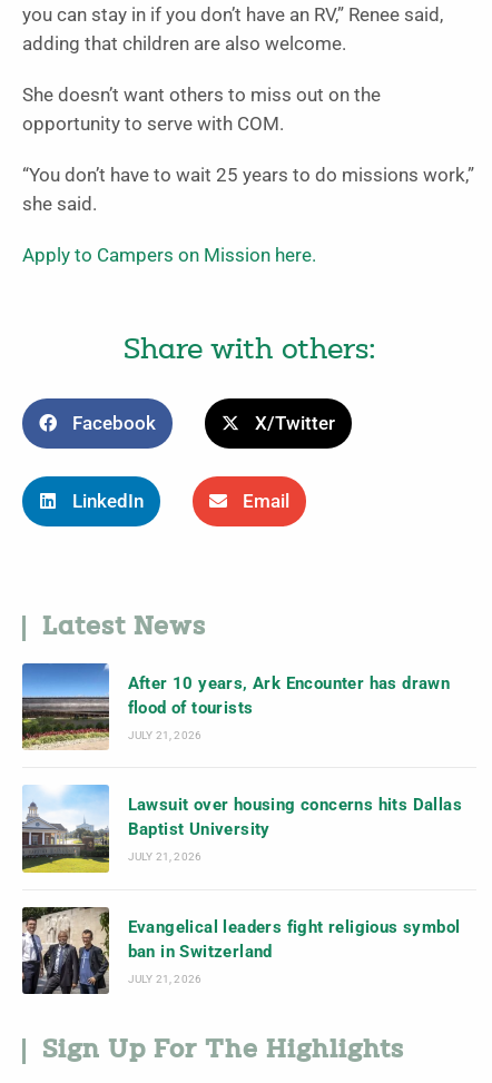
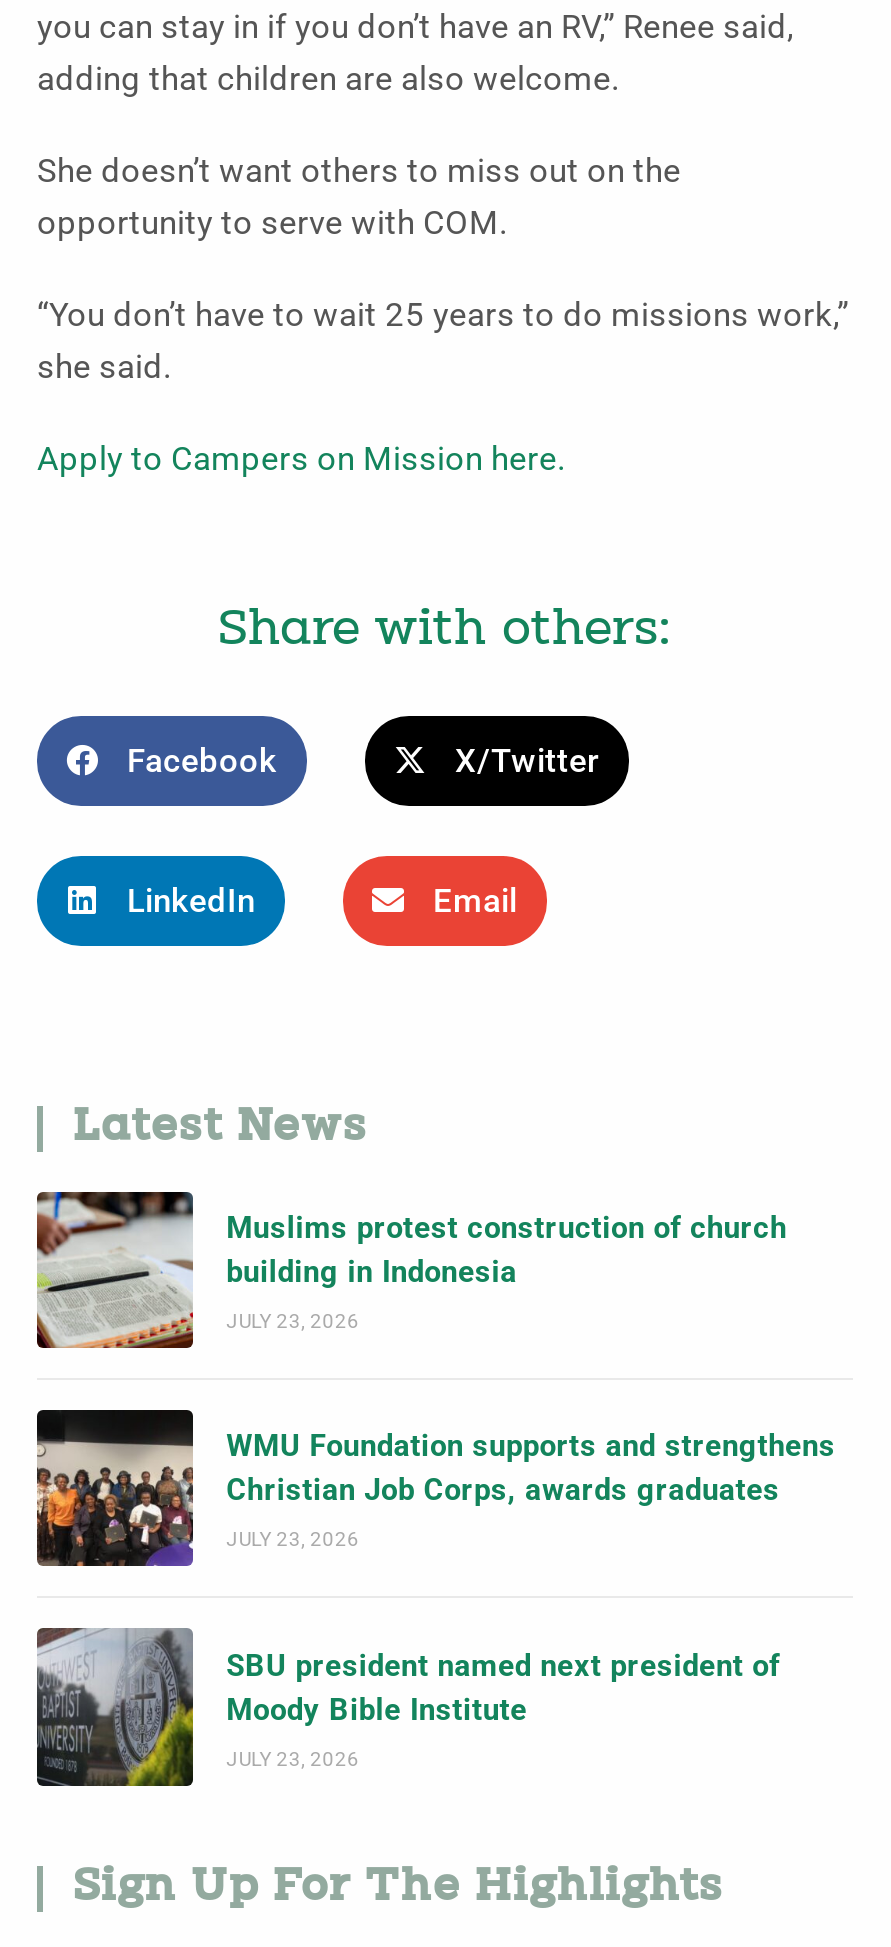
[21,662,450,750] [image] | After 10 years, Ark Encounter has drawn | flood of tourists -> [35,1190,787,1350] [image] | Muslims protest construction of church | building in Indonesia
[128,729,202,741] JULY 21, 2026 -> [226,1310,360,1332] JULY 23, 2026
[22,785,462,874] [image] | Lawsuit over housing concerns hits Dallas | Baptist University -> [35,1408,836,1568] [image] | WMU Foundation supports and strengthens | Christian Job Corps, awards graduates
[128,851,202,863] JULY 21, 2026 -> [226,1529,360,1551] JULY 23, 2026
[21,907,460,994] [image] | Evangelical leaders fight religious symbol | ban in Switzerland -> [35,1628,780,1788] [image] | SBU president named next president of | Moody Bible Institute
[128,972,202,985] JULY 21, 2026 -> [226,1747,360,1769] JULY 23, 2026

